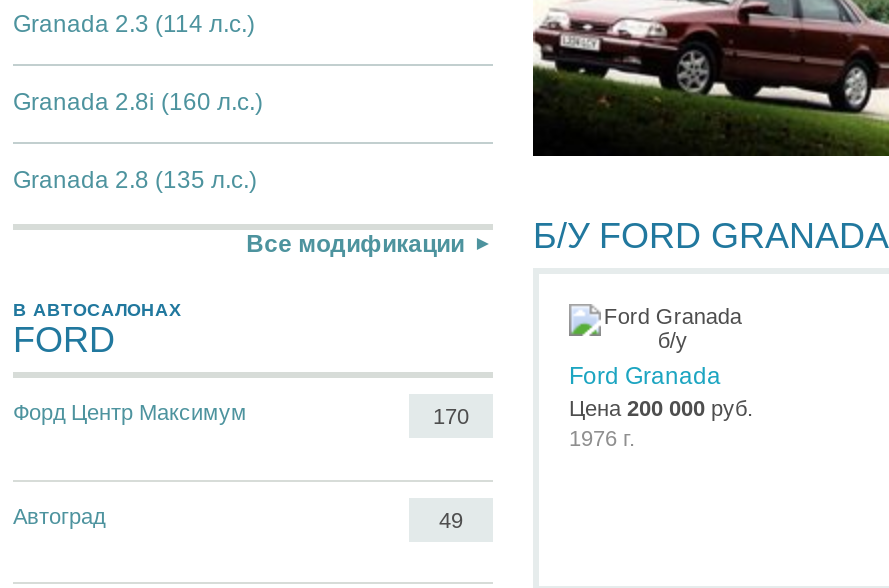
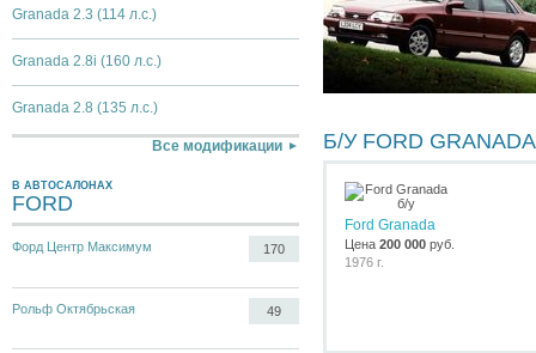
[13,504,105,528] Автоград -> [12,301,135,316] Рольф Октябрьская

